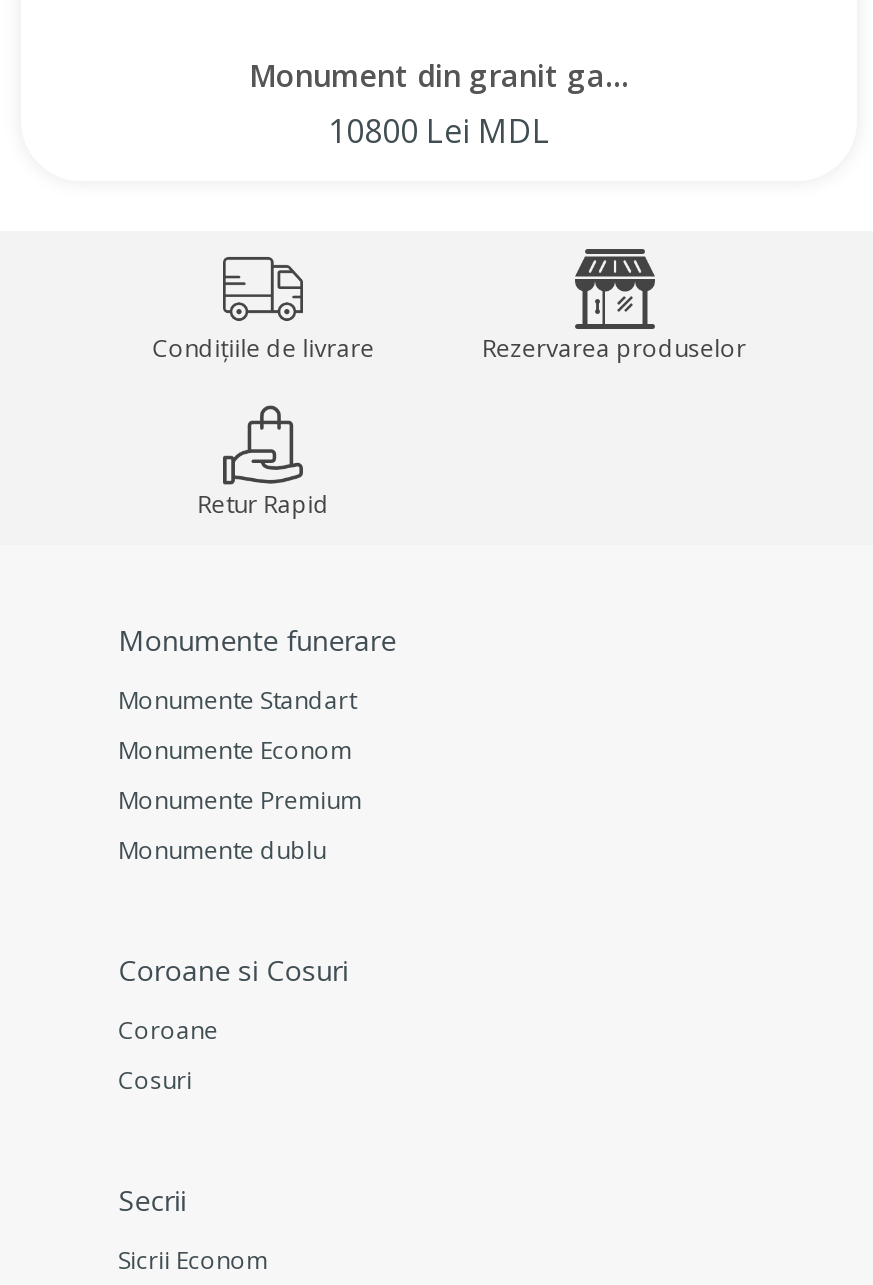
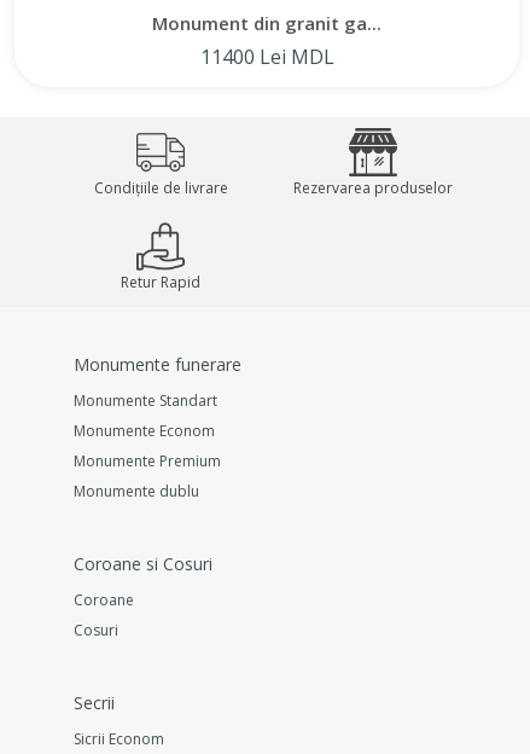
[328,108,550,152] 10800 Lei MDL -> [200,43,334,70] 11400 Lei MDL

